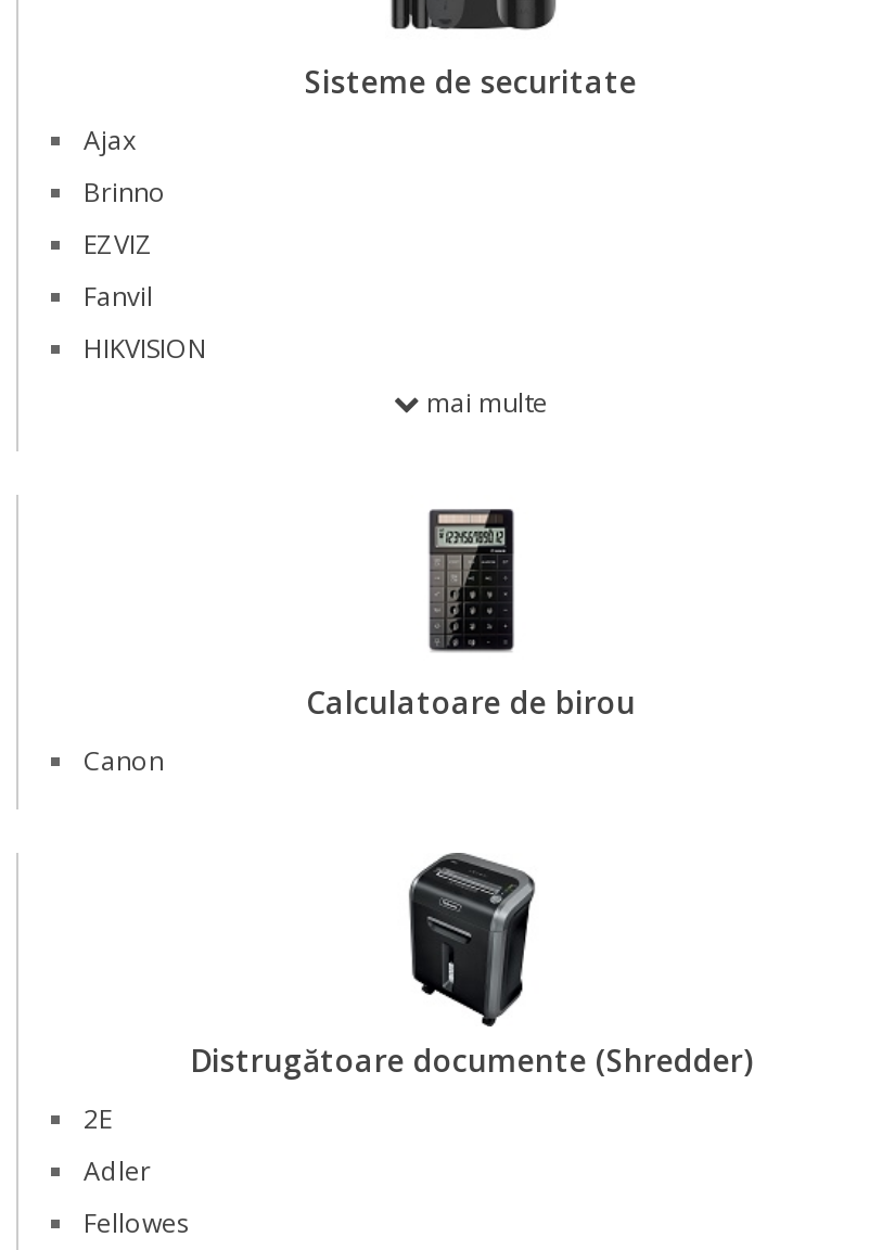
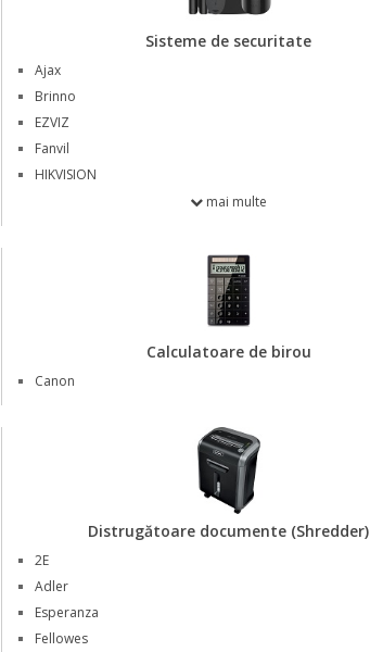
none -> [35,603,99,622] Esperanza

